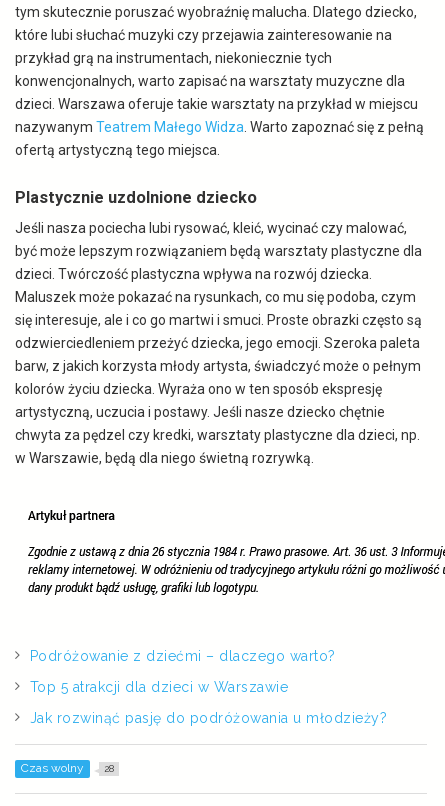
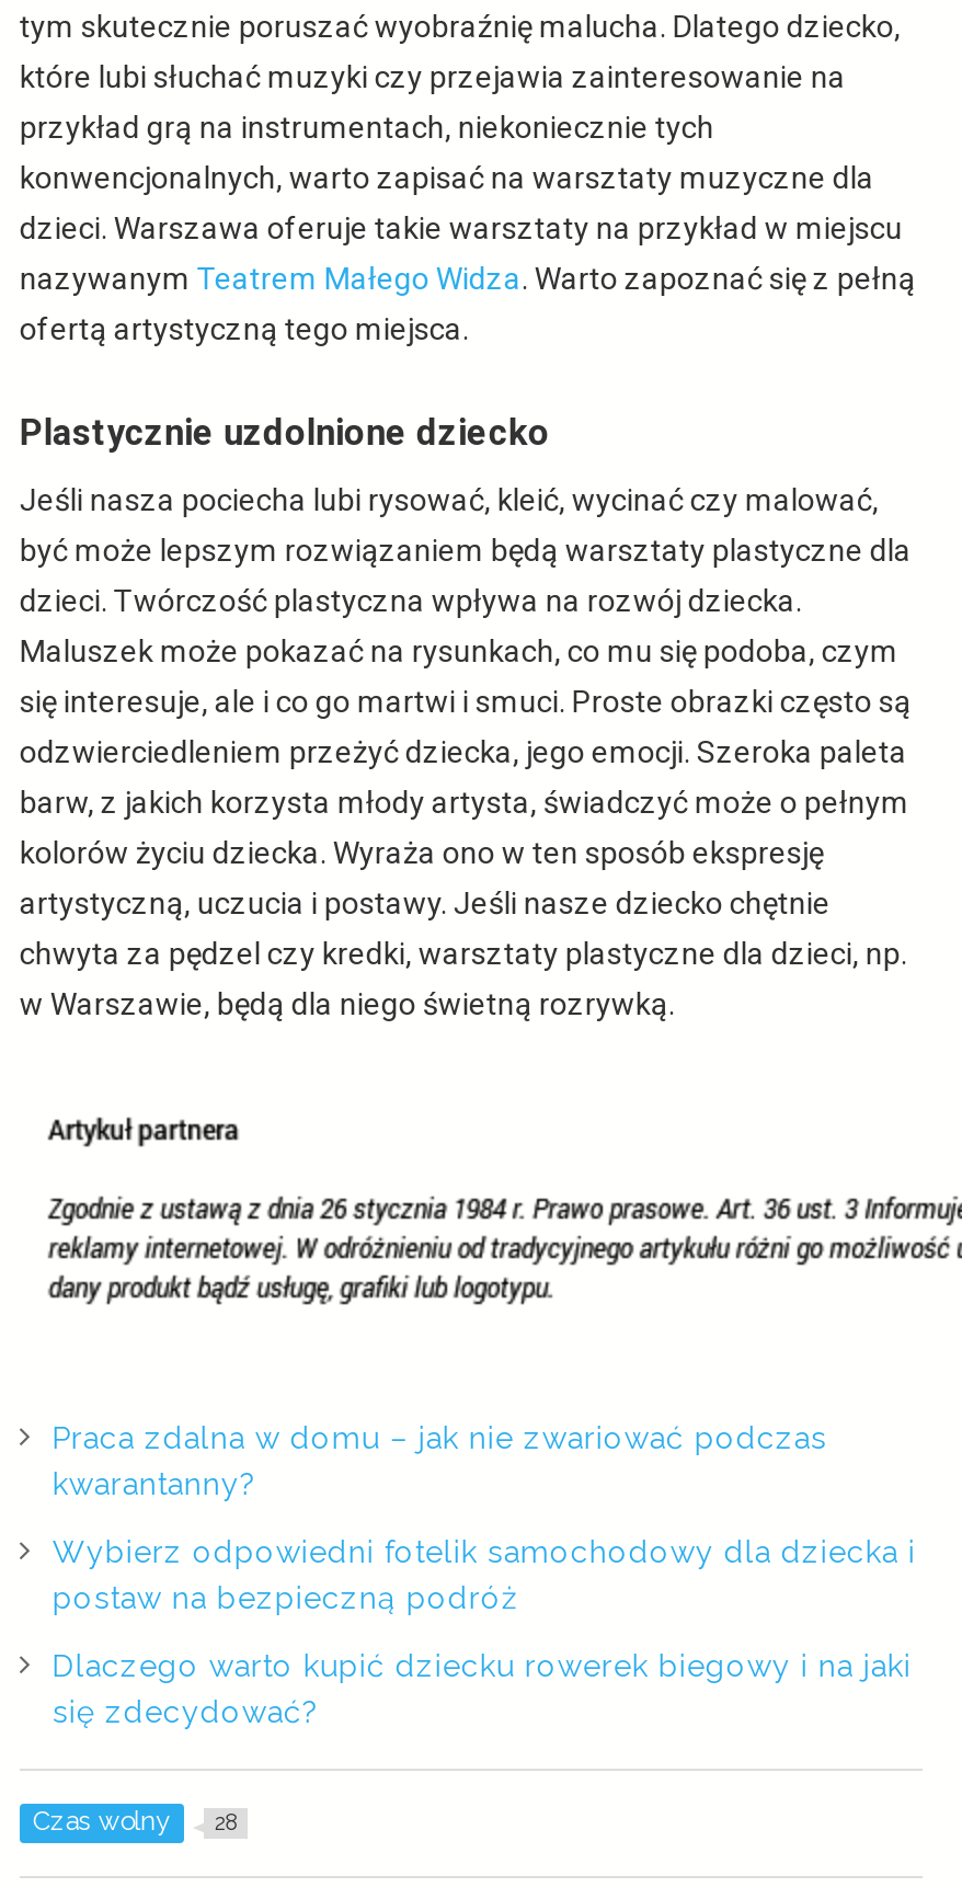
[30,648,336,664] Podróżowanie z dziećmi – dlaczego warto? -> [52,1420,827,1501] Praca zdalna w domu – jak nie zwariować podczas | kwarantanny?
[30,679,288,695] Top 5 atrakcji dla dzieci w Warszawie -> [52,1534,916,1615] Wybierz odpowiedni fotelik samochodowy dla dziecka i | postaw na bezpieczną podróż
[30,710,387,726] Jak rozwinąć pasję do podróżowania u młodzieży? -> [52,1648,911,1729] Dlaczego warto kupić dziecku rowerek biegowy i na jaki | się zdecydować?

